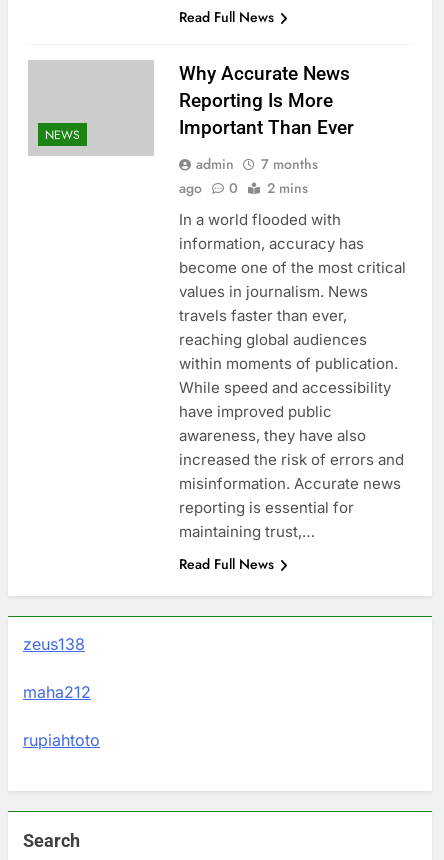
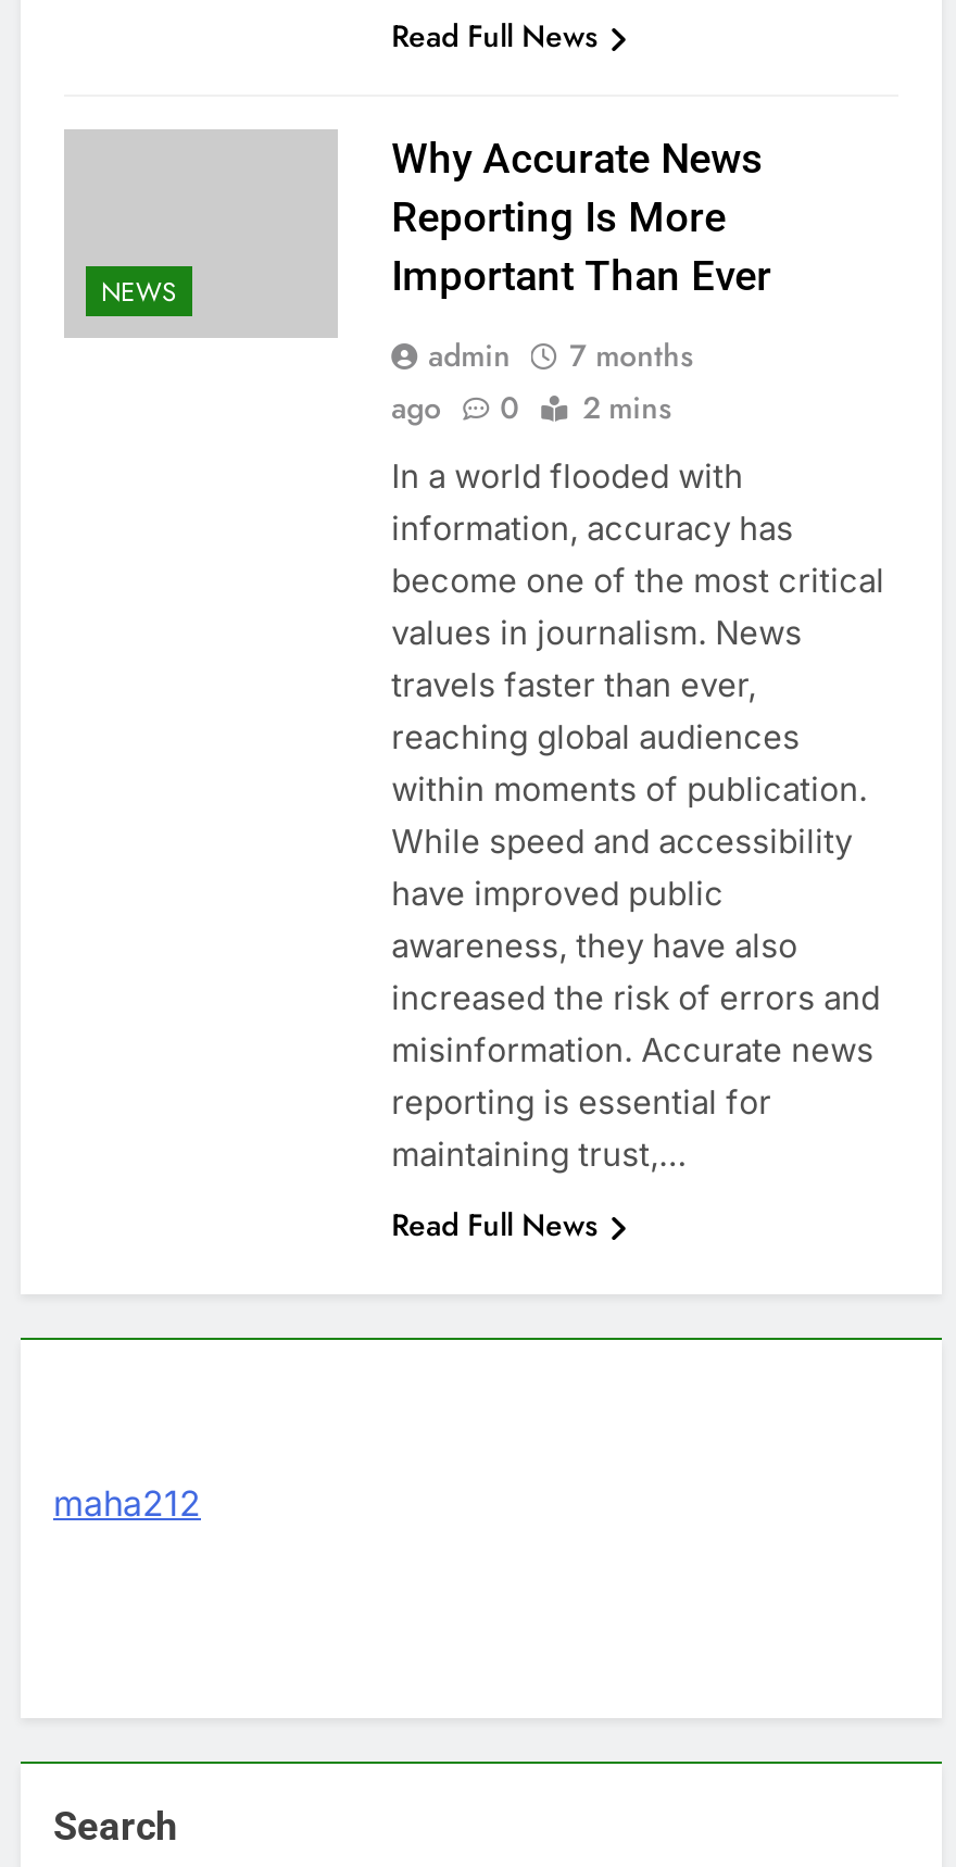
[23,634,85,654] zeus138 -> none
[23,730,100,750] rupiahtoto -> none

